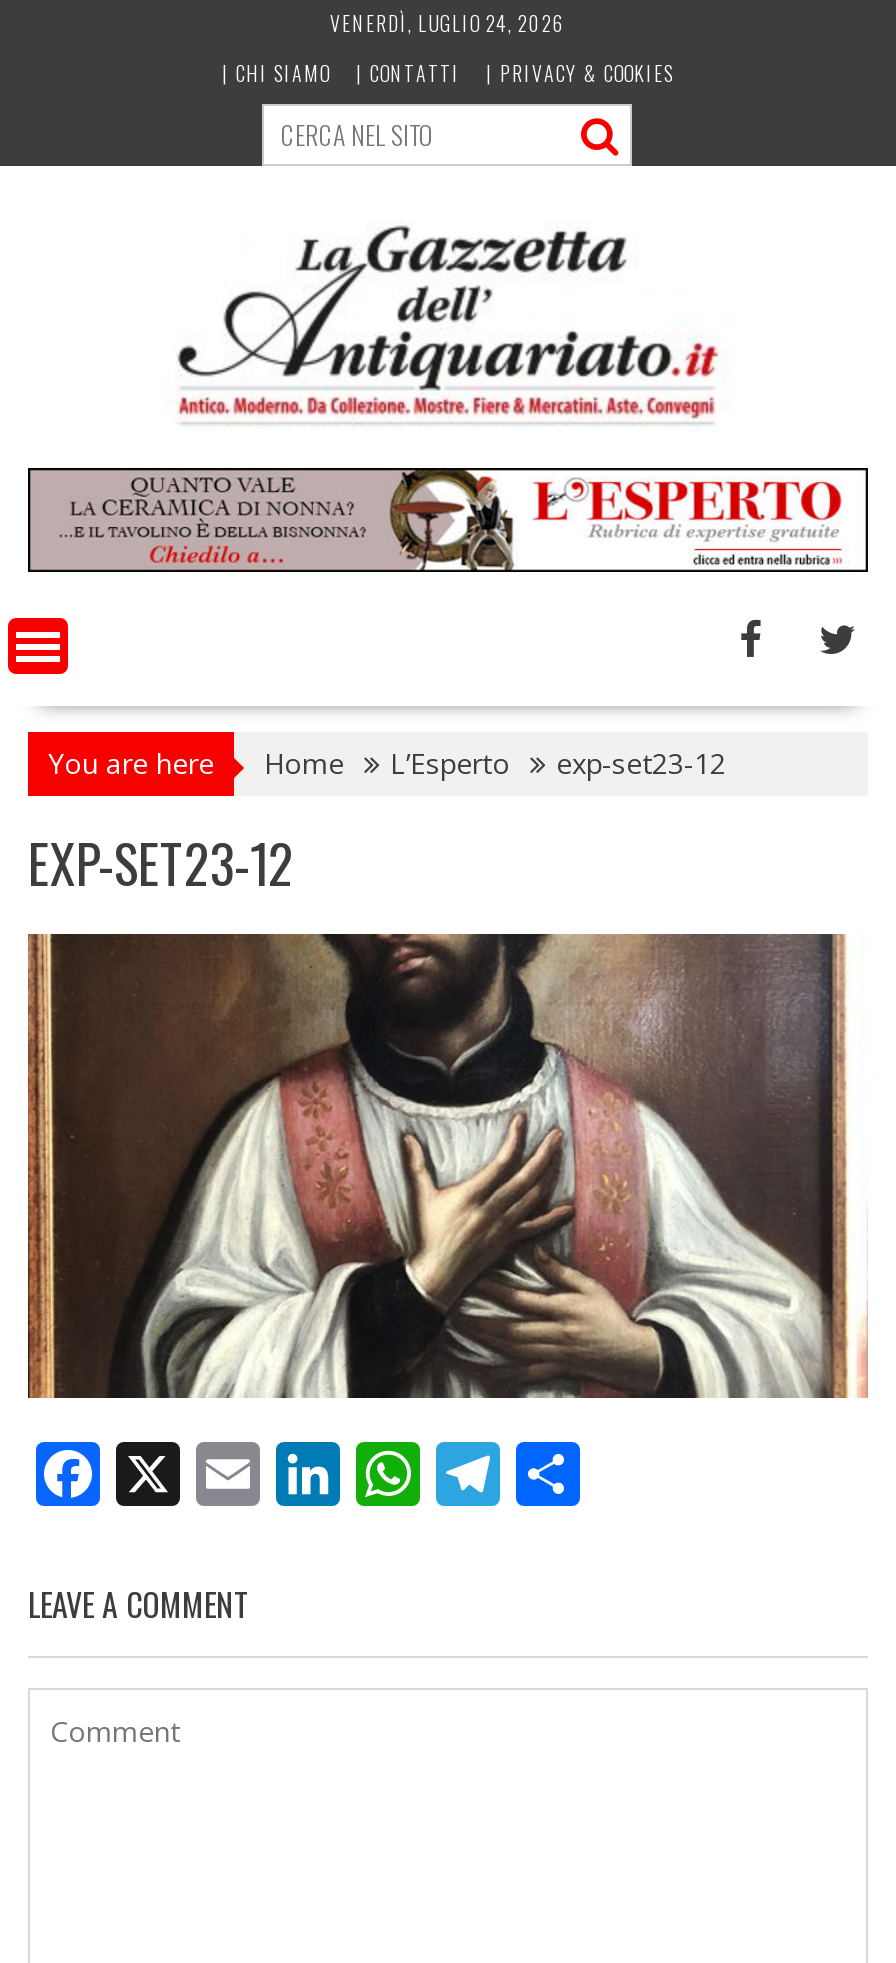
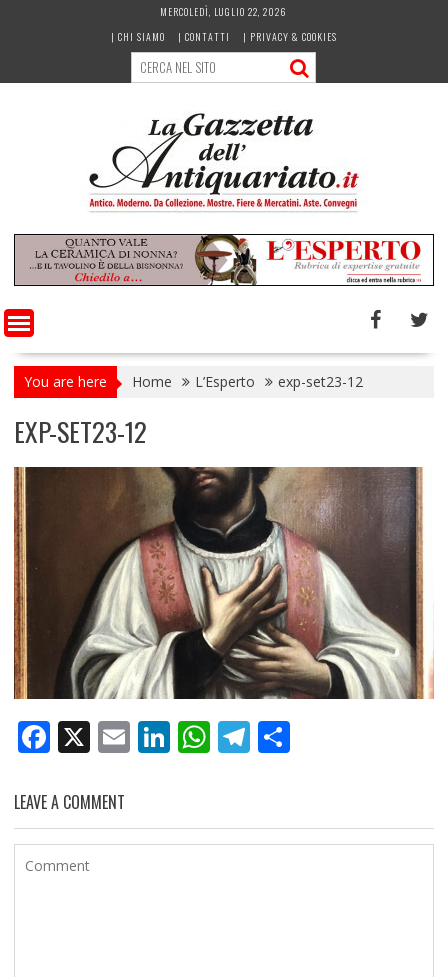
[330,8,566,38] VENERDÌ, LUGLIO 24, 2026 -> [160,4,287,19] MERCOLEDÌ, LUGLIO 22, 2026

